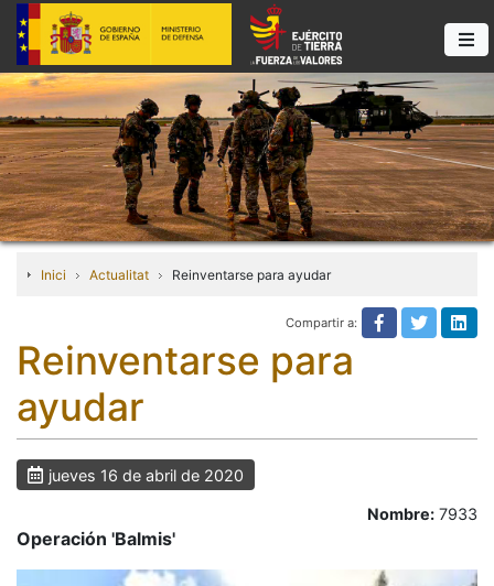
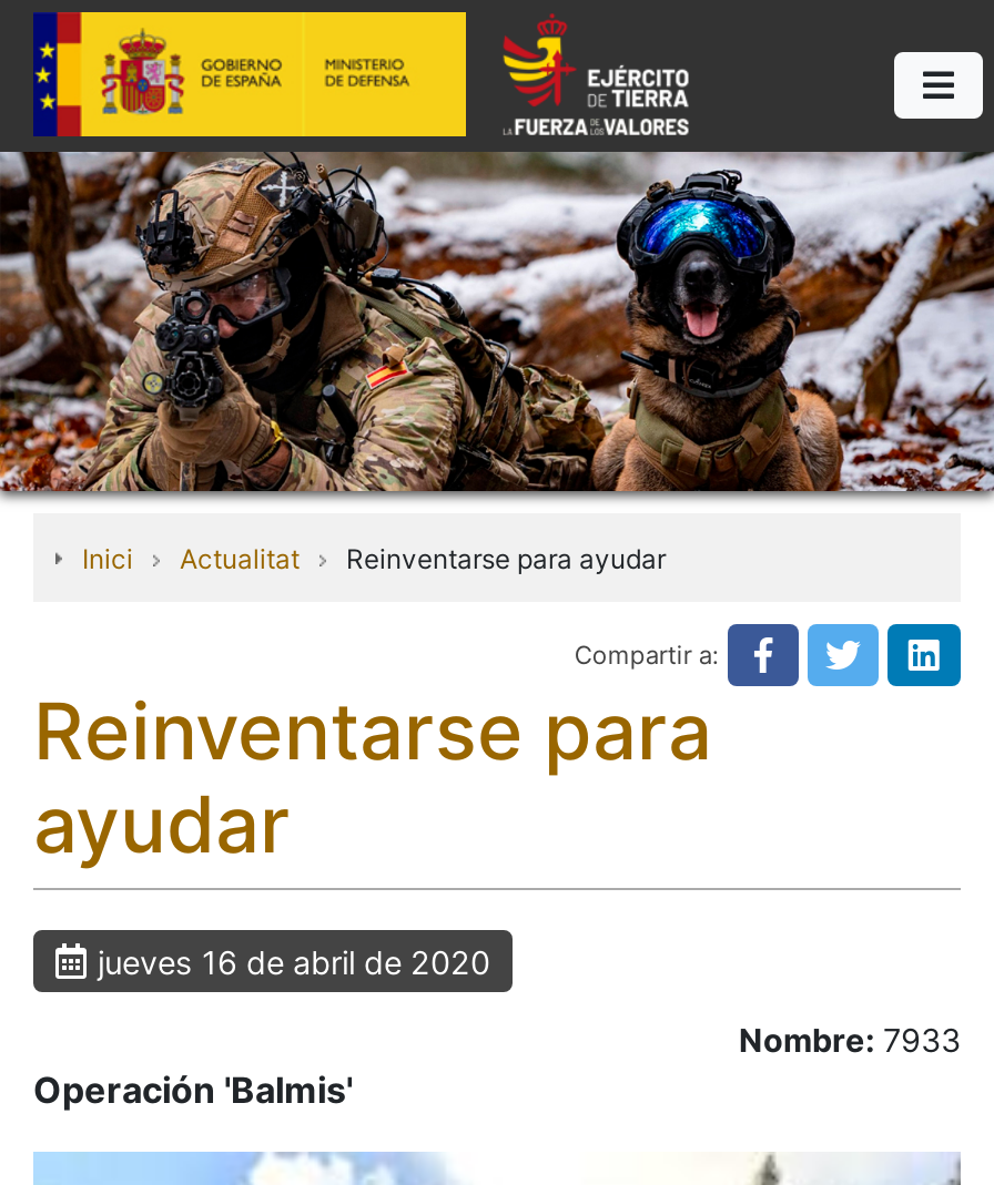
[3,72,491,242] [image] -> [7,152,987,493] [image]

